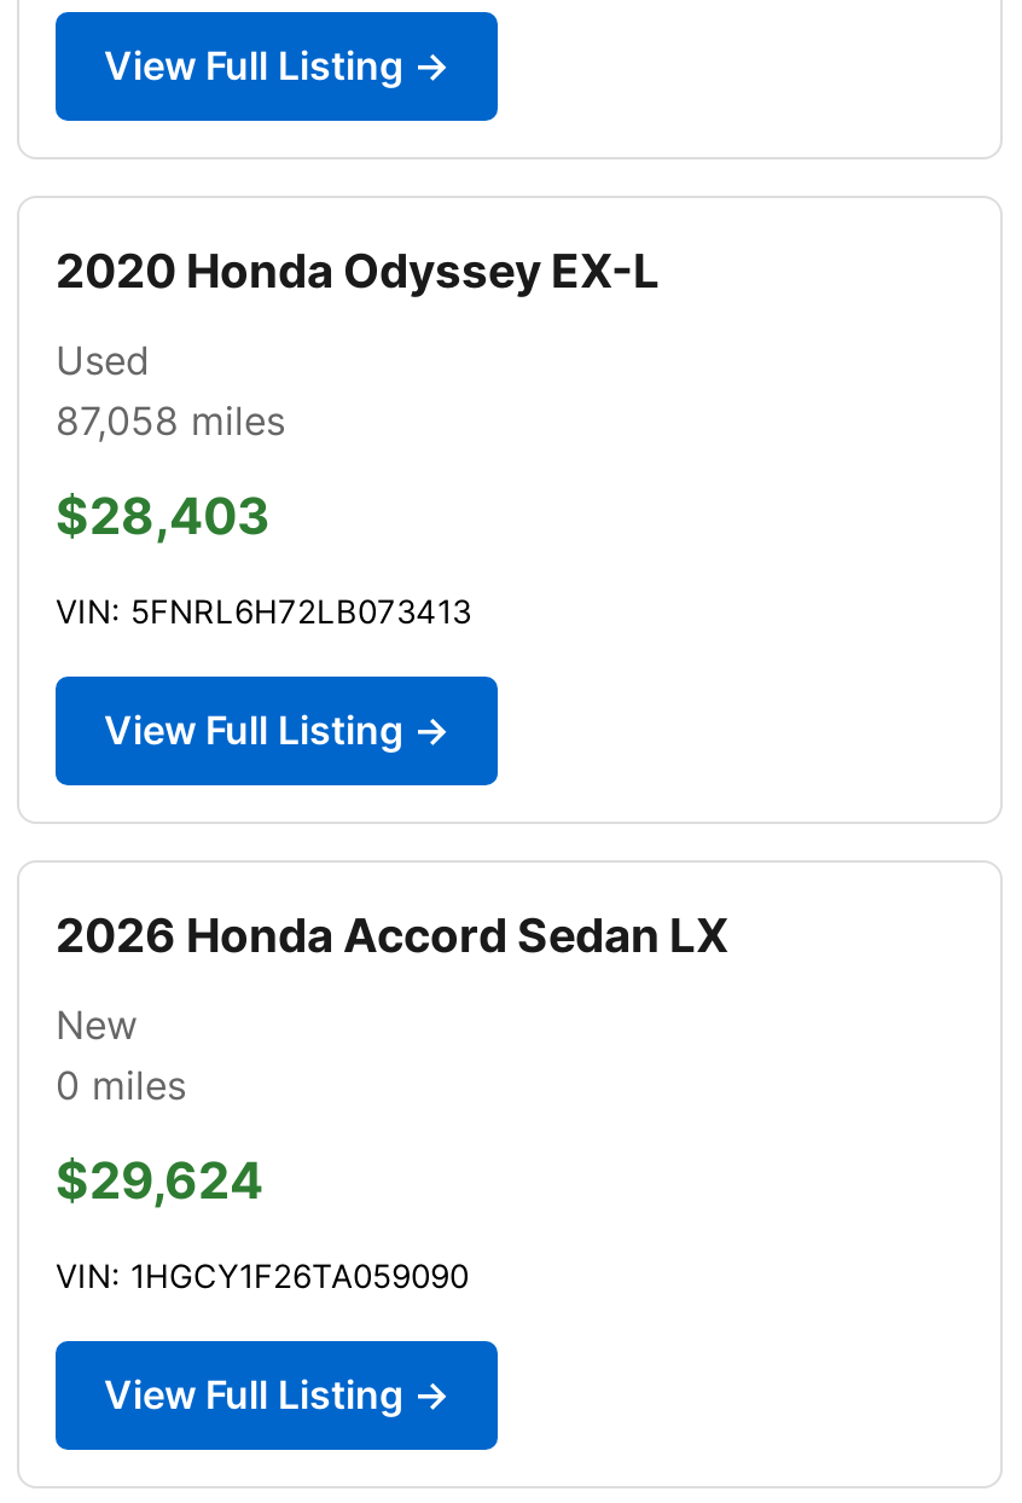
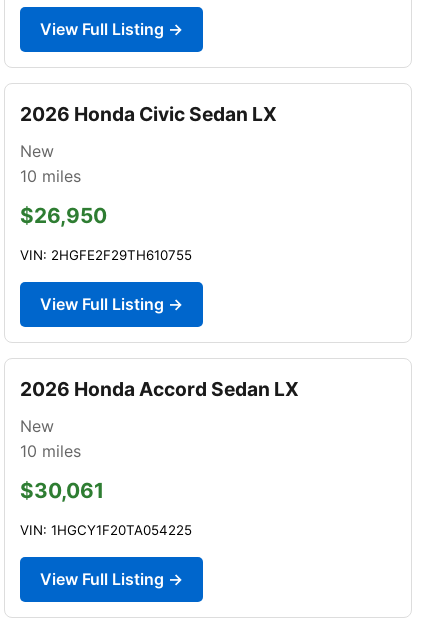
[56,241,660,299] 2020 Honda Odyssey EX-L -> [20,102,277,126] 2026 Honda Civic Sedan LX
[56,336,285,444] Used | 87,058 miles -> [20,141,81,186] New | 10 miles
[56,485,271,546] $28,403 -> [20,203,107,228] $26,950
[56,592,471,630] VIN: 5FNRL6H72LB073413 -> [20,247,192,263] VIN: 2HGFE2F29TH610755
[56,1061,186,1109] 0 miles -> [20,441,81,461] 10 miles
[56,1150,263,1210] $29,624 -> [20,478,104,503] $30,061
[56,1256,469,1295] VIN: 1HGCY1F26TA059090 -> [20,522,192,538] VIN: 1HGCY1F20TA054225

